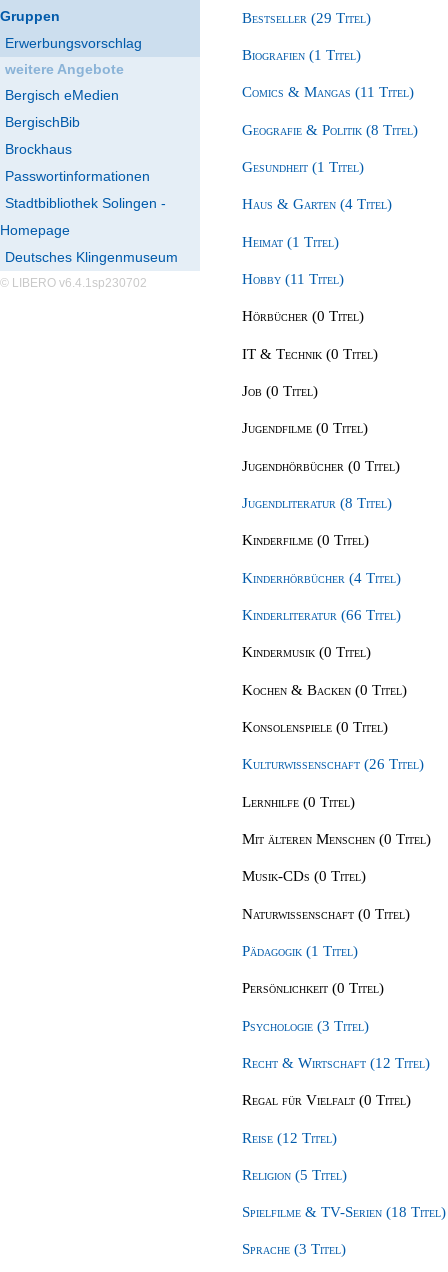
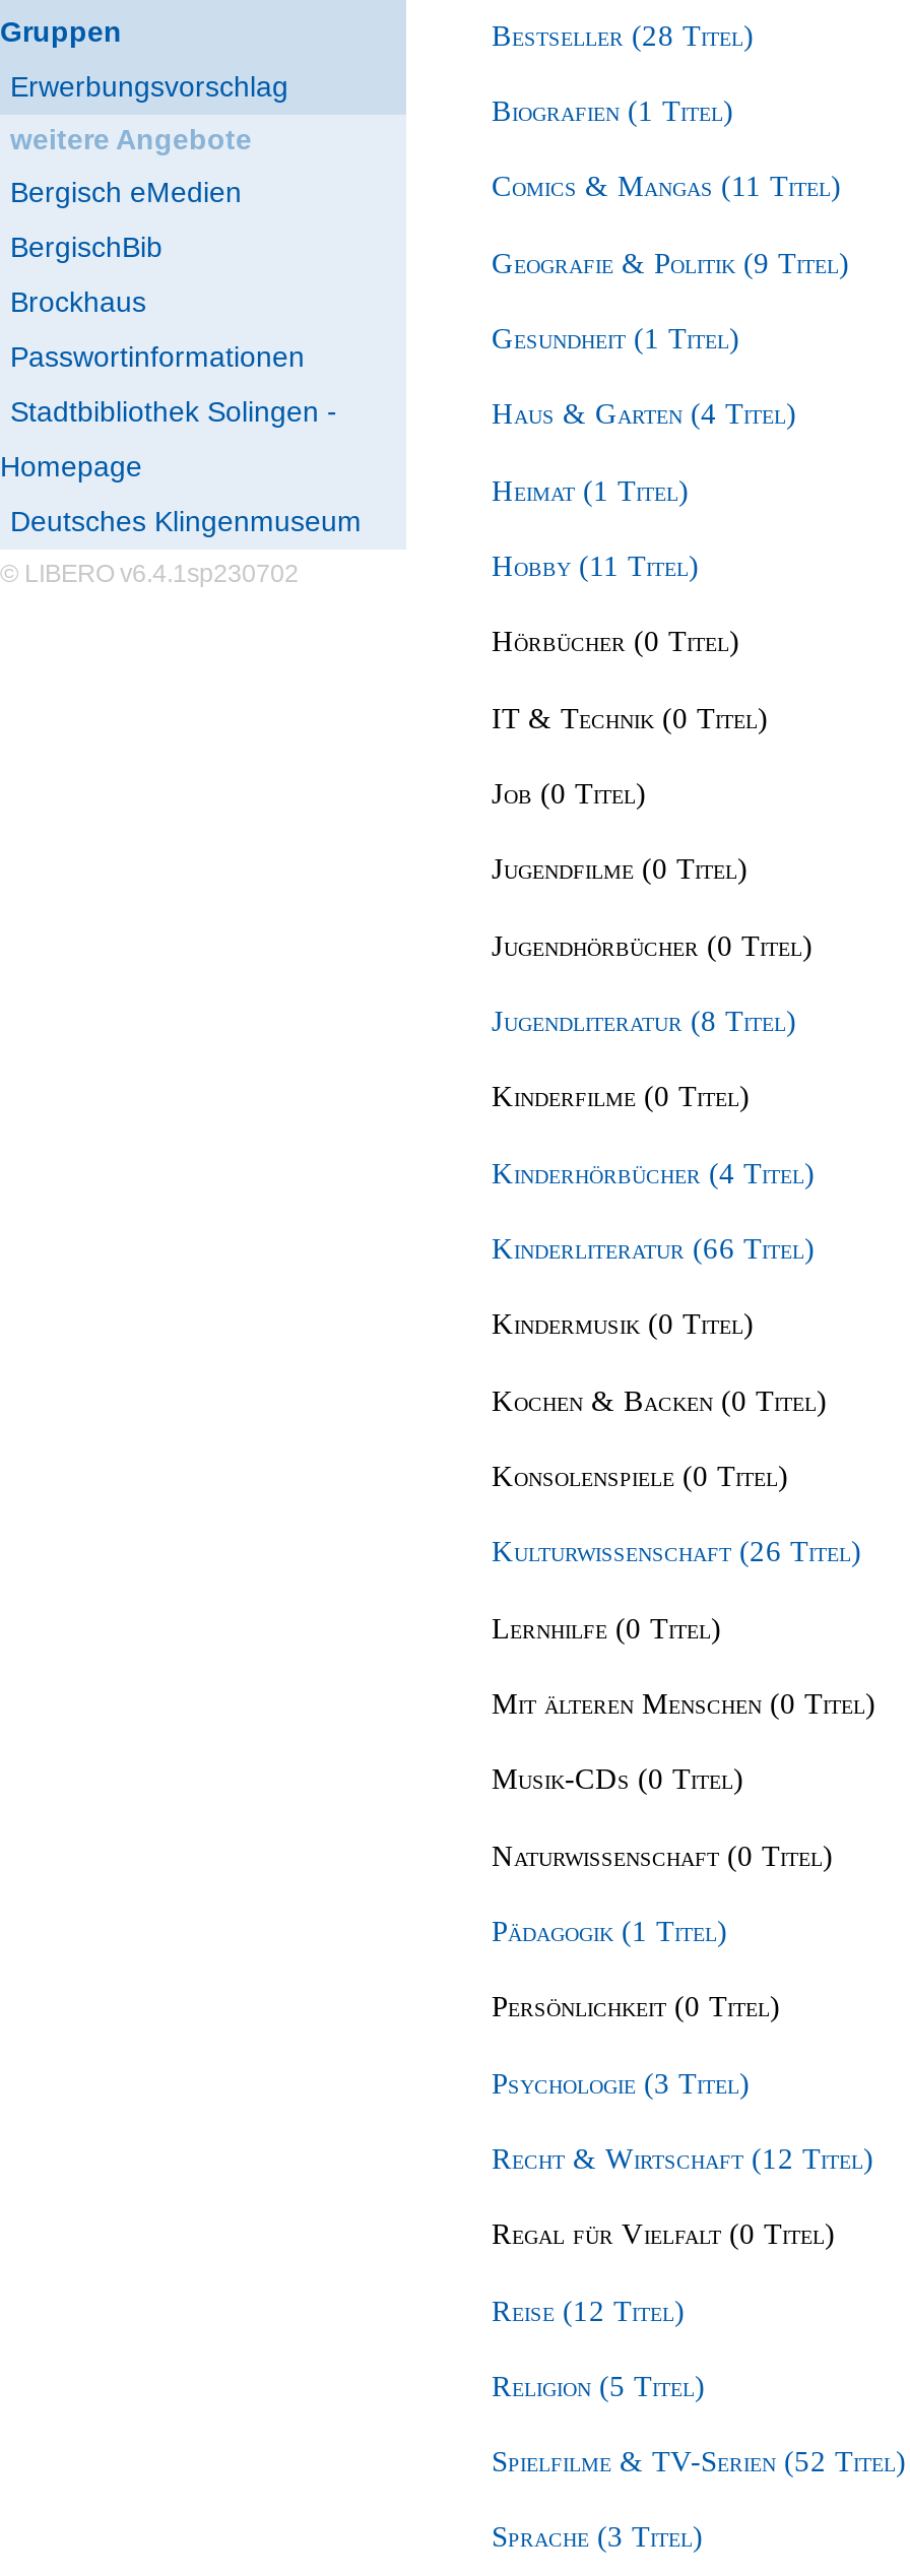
[242,10,371,26] Bestseller (29 Titel) -> [492,19,754,51] Bestseller (28 Titel)
[242,122,418,138] Geografie & Politik (8 Titel) -> [492,246,849,279] Geografie & Politik (9 Titel)
[242,1204,446,1220] Spielfilme & TV-Serien (18 Titel) -> [492,2445,906,2478] Spielfilme & TV-Serien (52 Titel)

